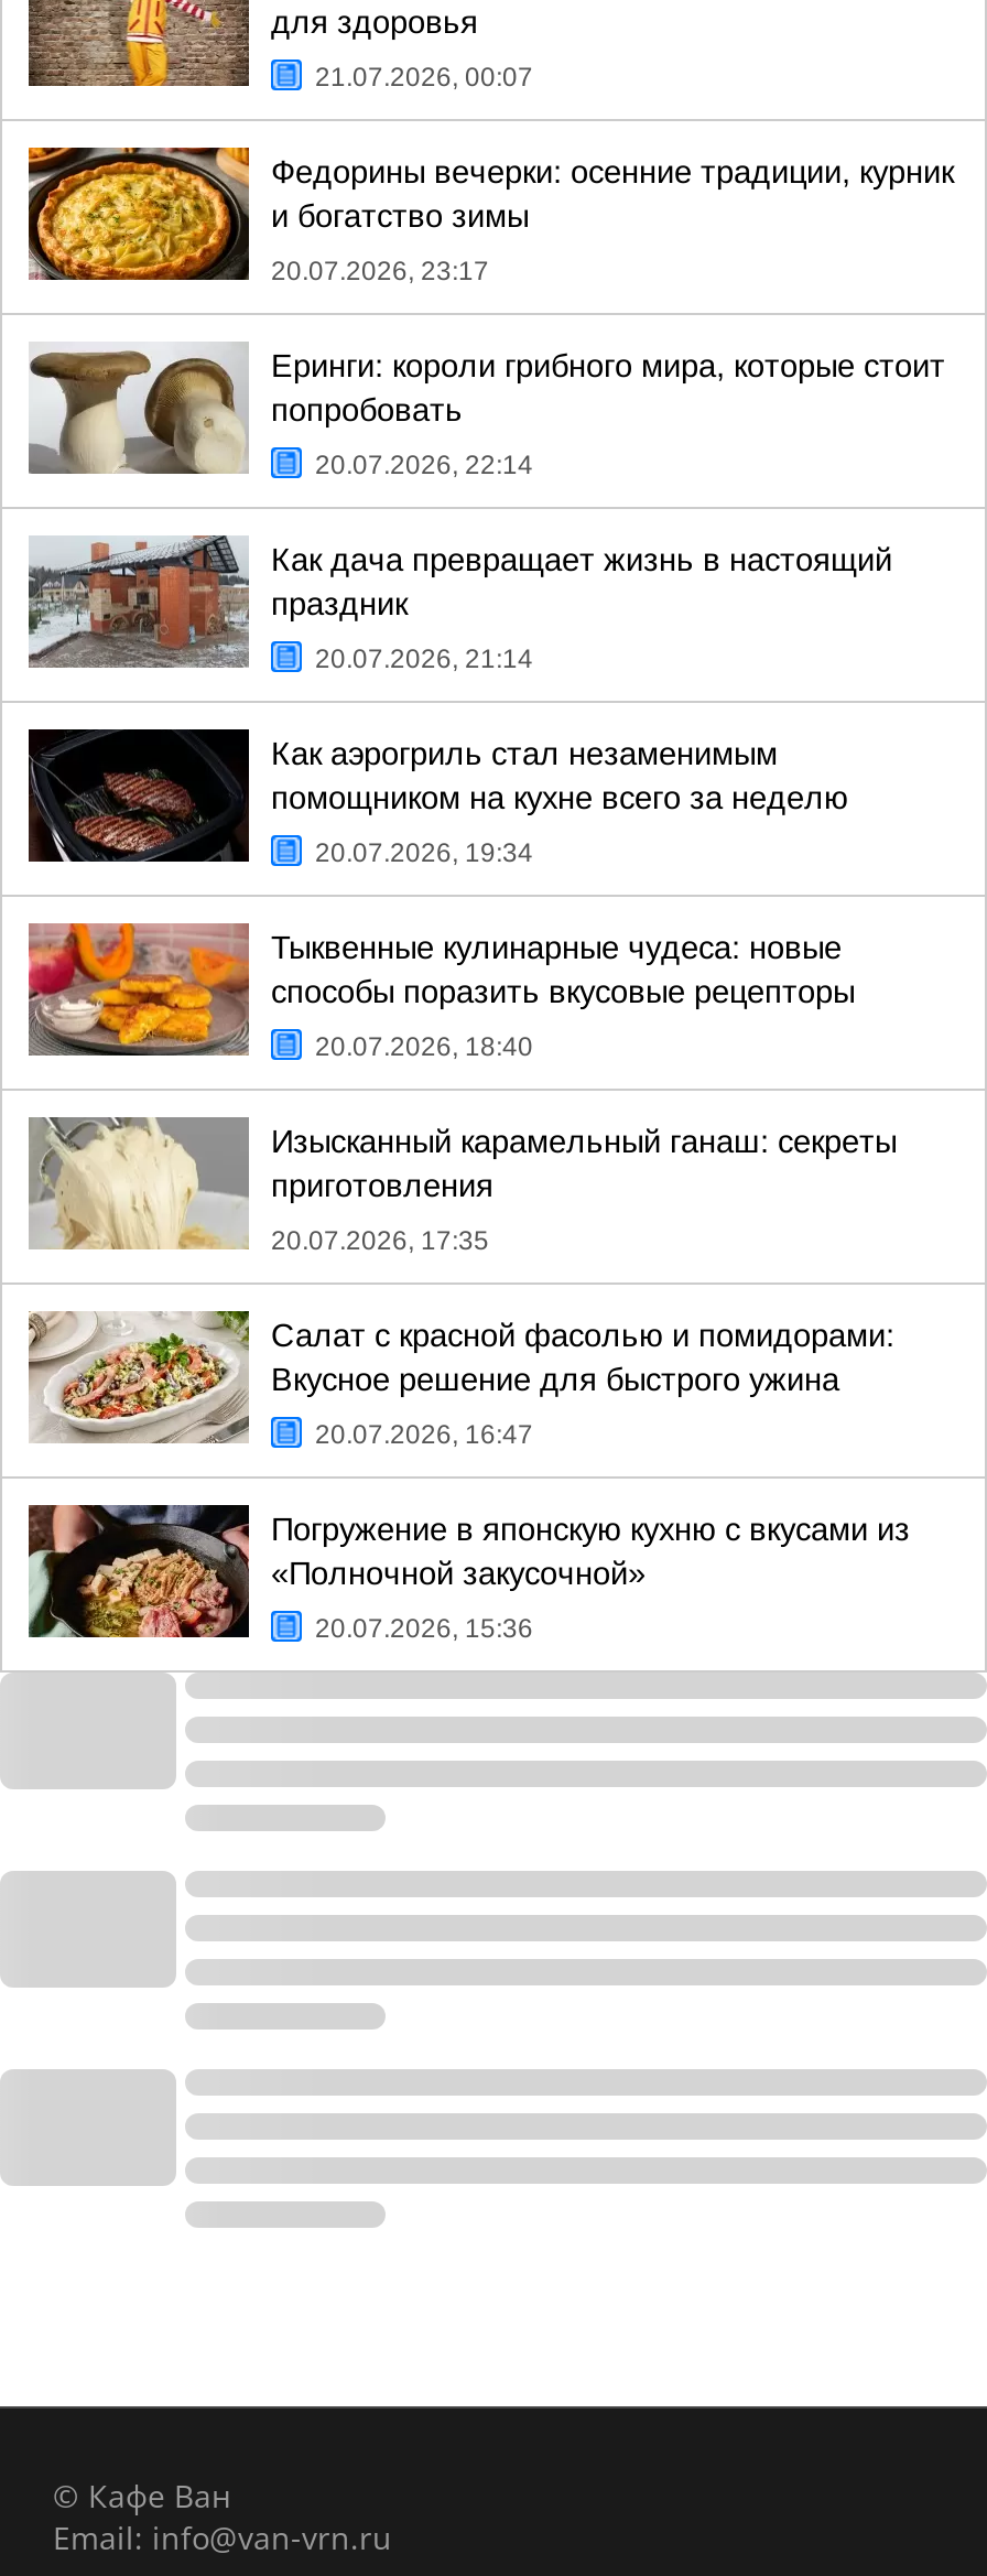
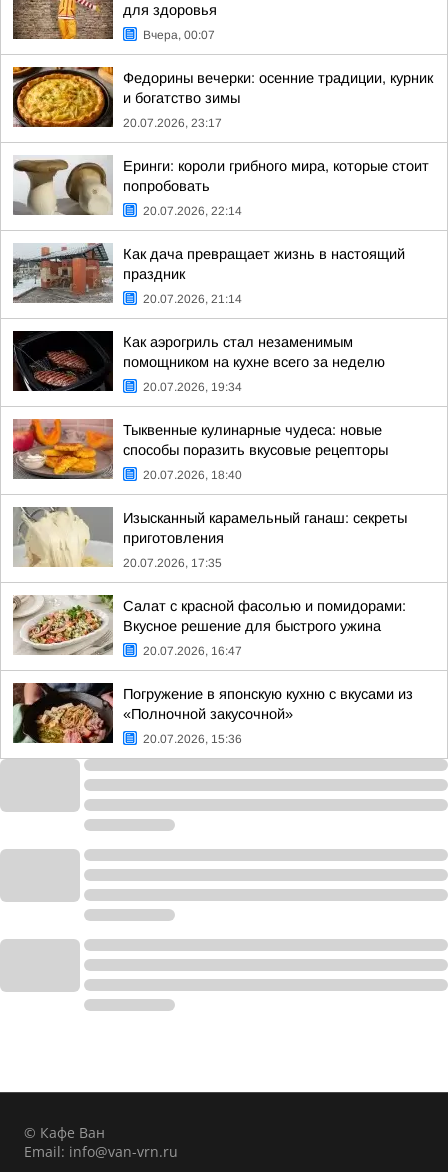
[315,62,533,93] 21.07.2026, 00:07 -> [143,28,215,42] Вчера, 00:07

